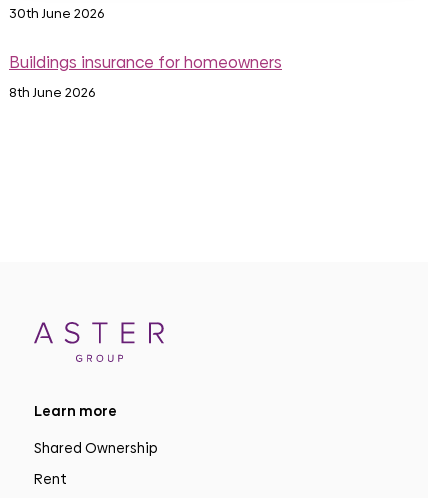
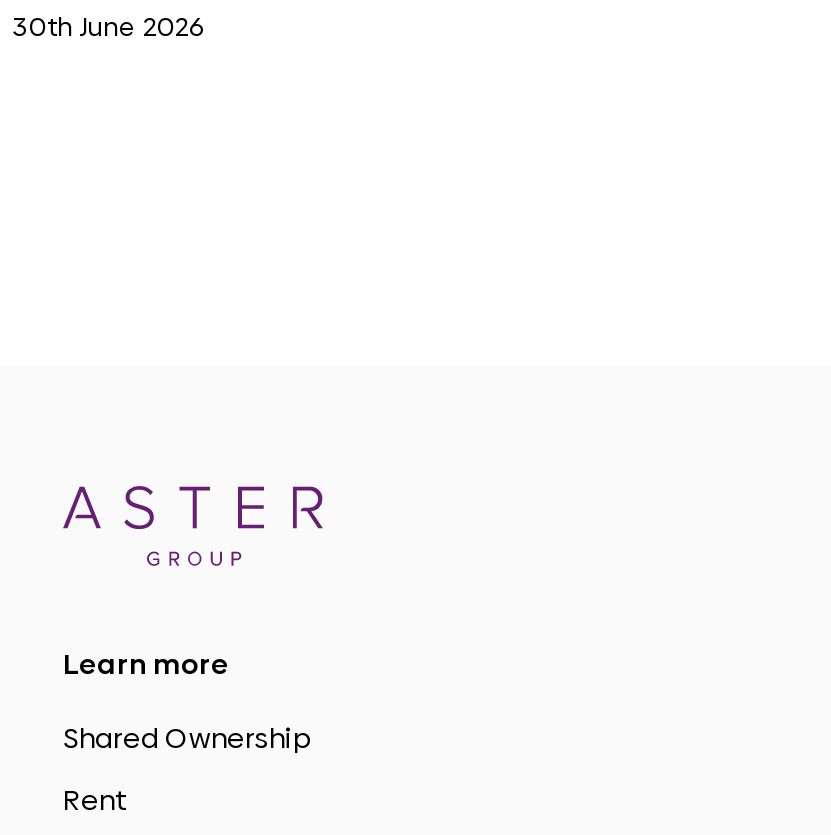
[9,51,282,101] Buildings insurance for homeowners | 8th June 2026 -> none

